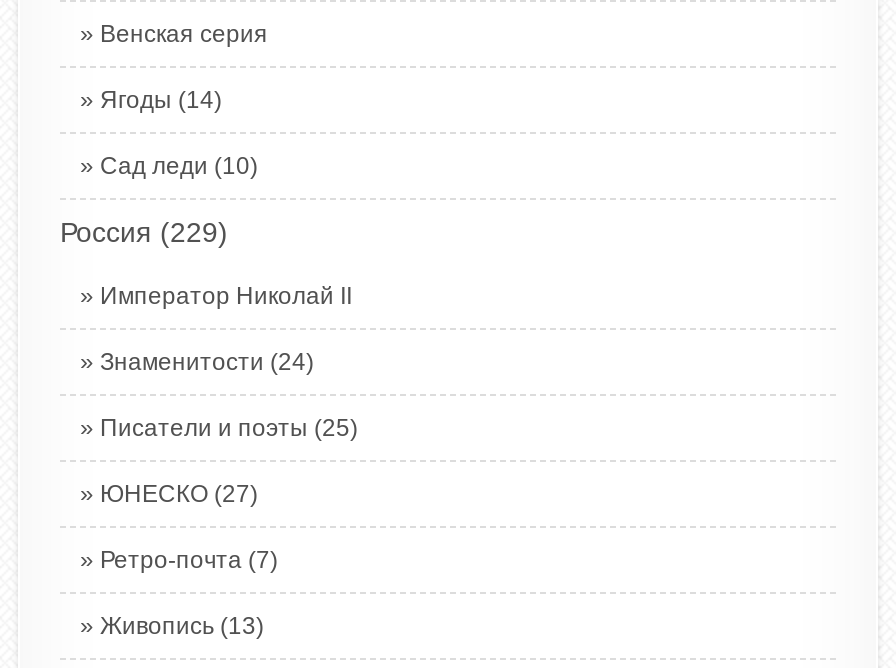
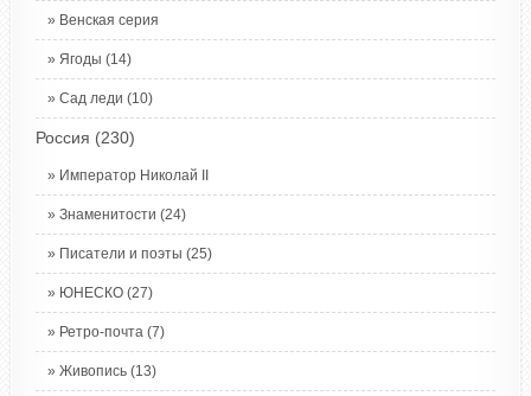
[60,216,228,248] Россия (229) -> [36,128,135,147] Россия (230)

